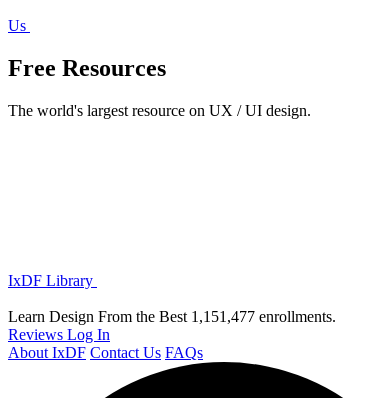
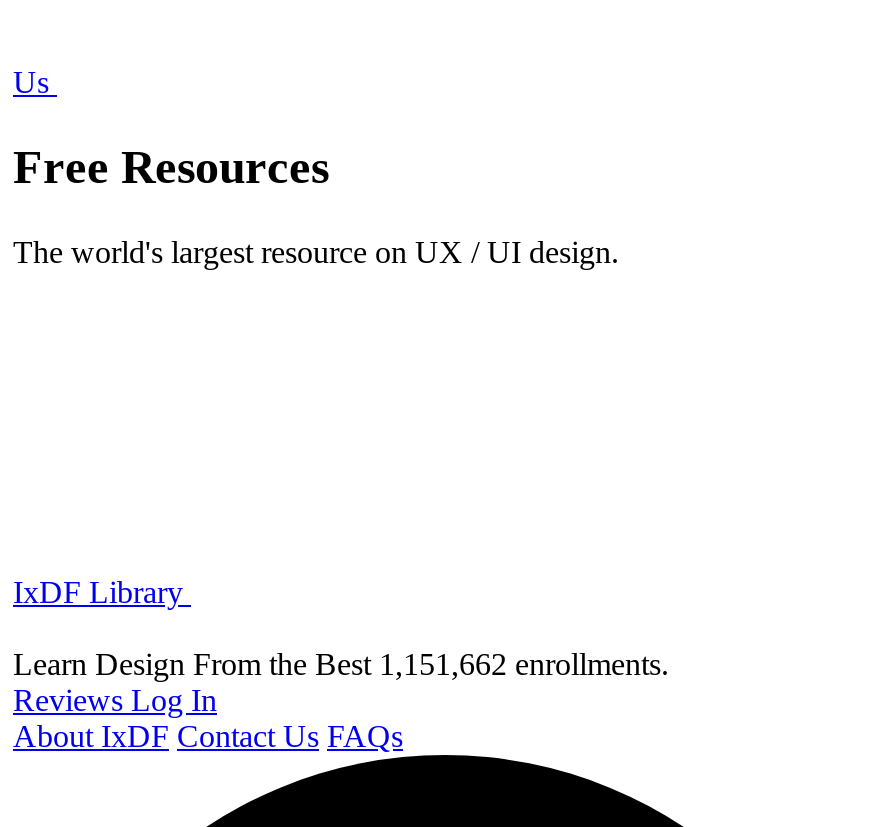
[8,308,336,325] Learn Design From the Best 1,151,477 enrollments. -> [13,646,669,680] Learn Design From the Best 1,151,662 enrollments.

